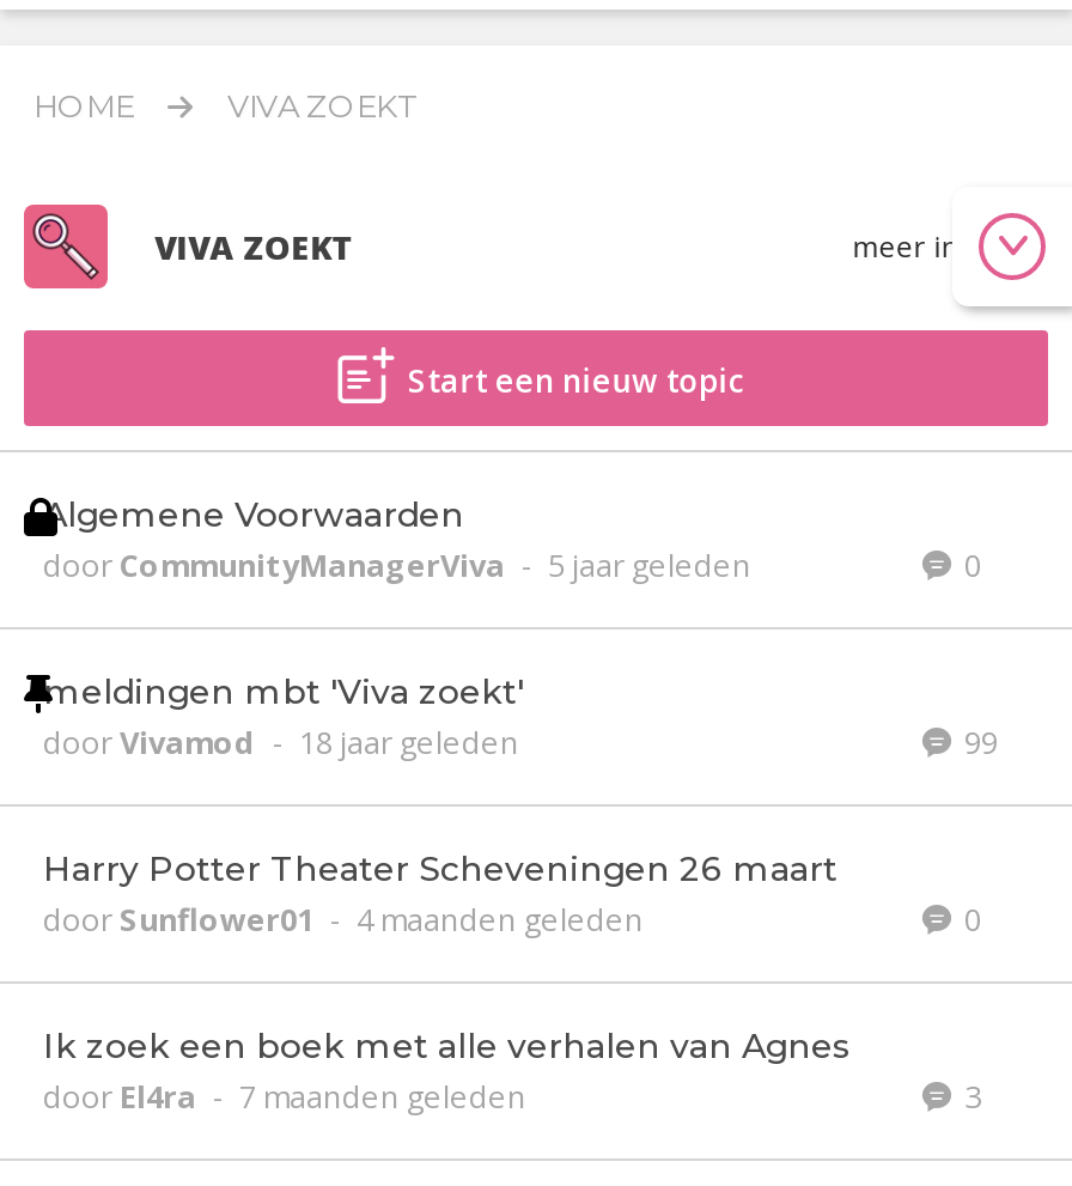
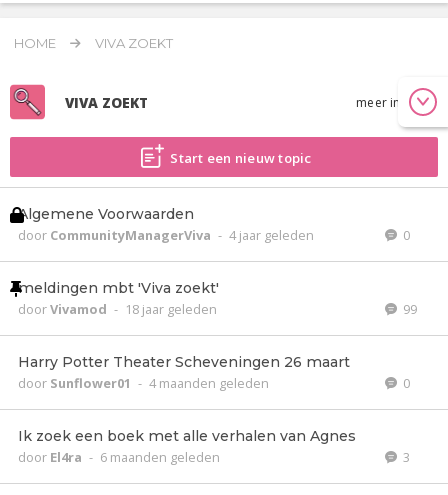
[43,543,751,586] door CommunityManagerViva - 5 jaar geleden -> [18,226,314,244] door CommunityManagerViva - 4 jaar geleden
[43,1075,526,1118] door El4ra - 7 maanden geleden -> [18,448,220,466] door El4ra - 6 maanden geleden

